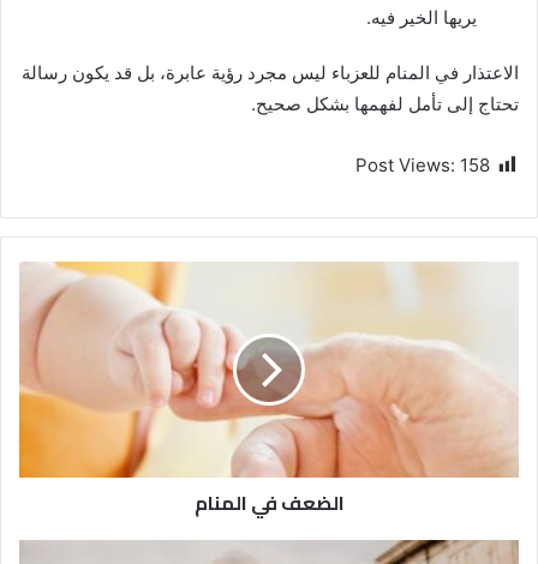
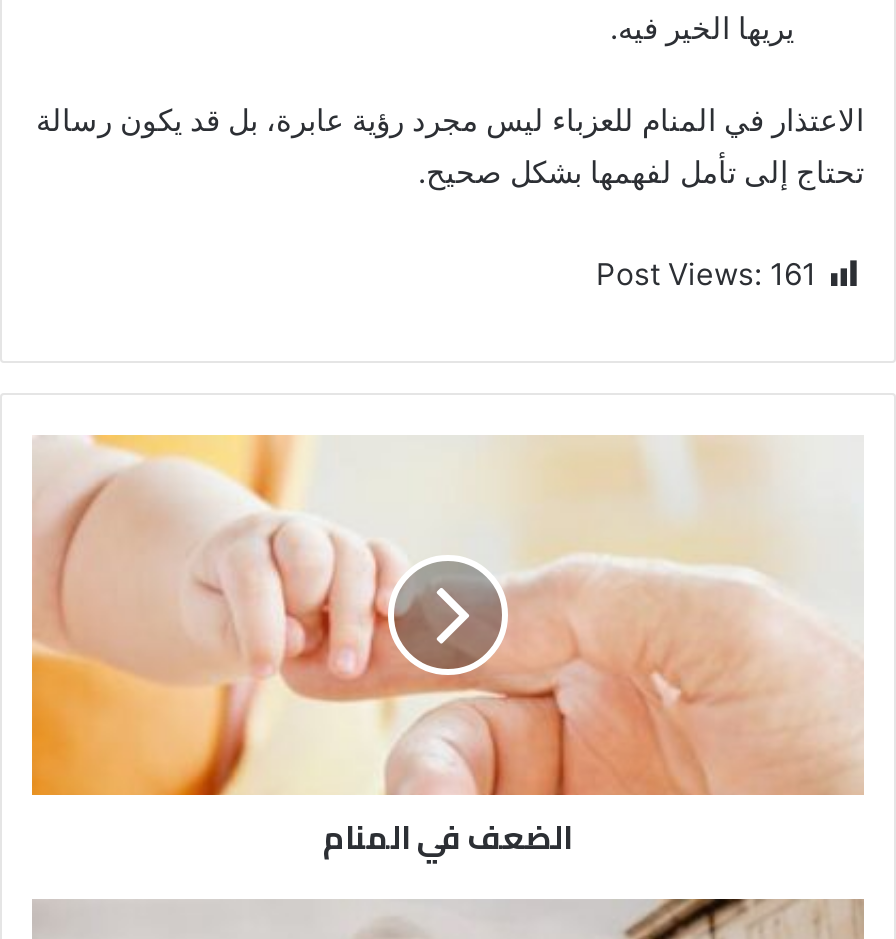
[355,154,490,177] Post Views: 158 -> [596,255,816,293] Post Views: 161

